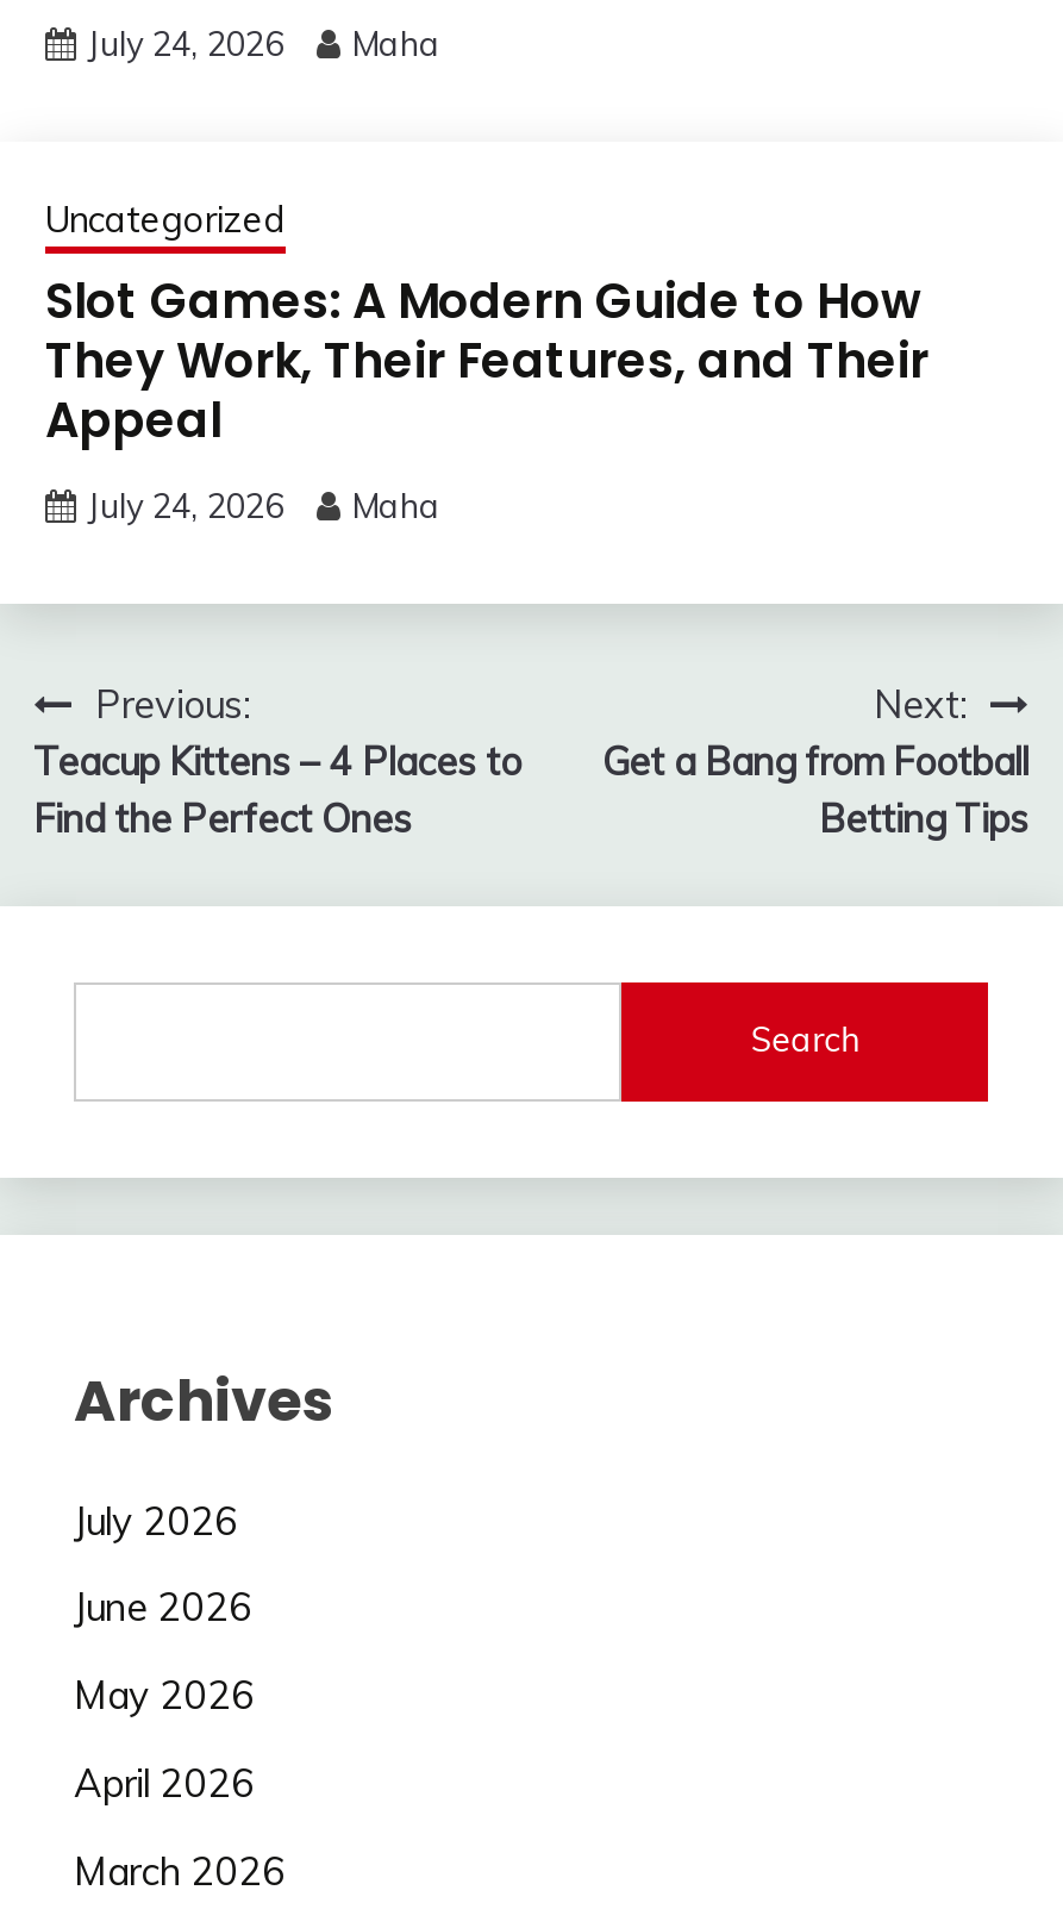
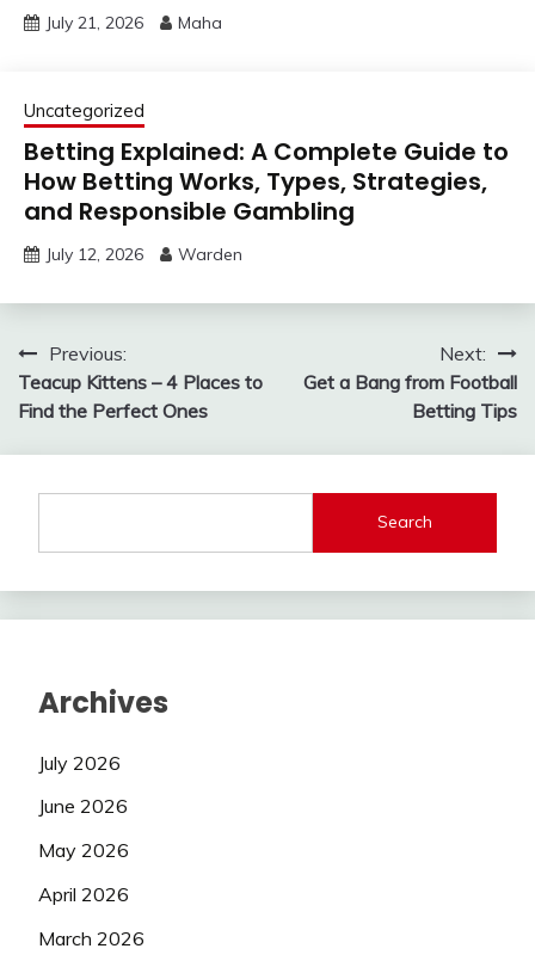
[88,22,440,65] July 24, 2026 Maha -> [45,12,222,33] July 21, 2026 Maha
[45,267,928,453] Slot Games: A Modern Guide to How | They Work, Their Features, and Their | Appeal -> [24,135,509,228] Betting Explained: A Complete Guide to | How Betting Works, Types, Strategies, | and Responsible Gambling
[88,484,440,527] July 24, 2026 | Maha -> [45,243,242,265] July 12, 2026 | Warden

